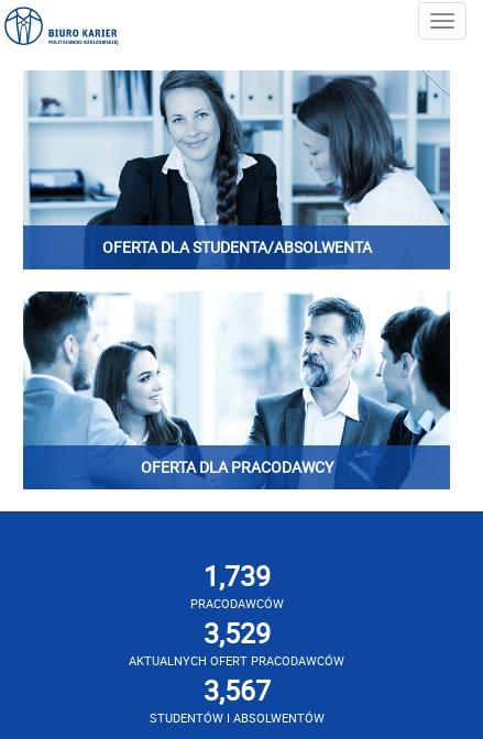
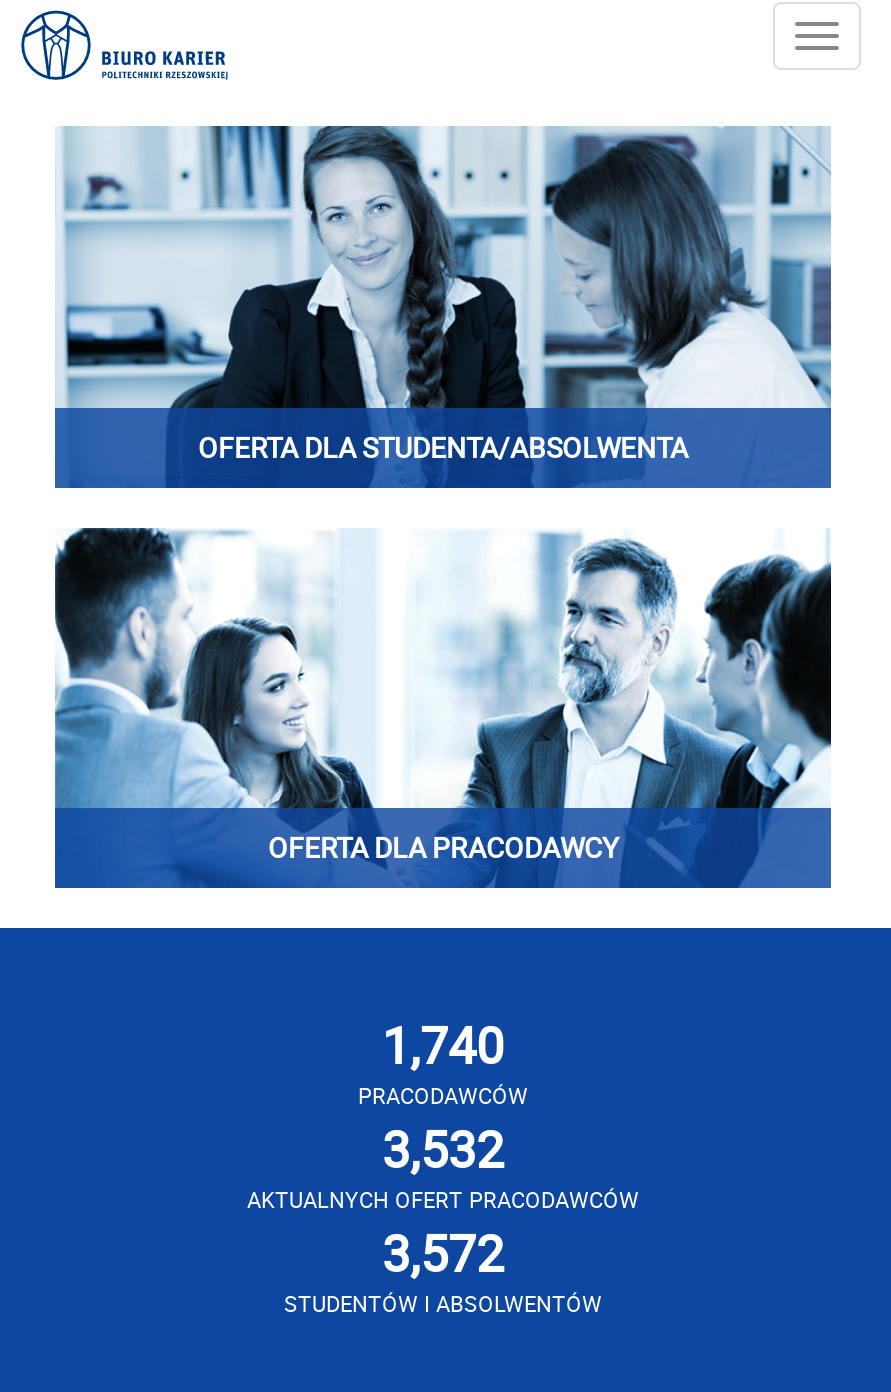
[203,557,270,594] 1,739 -> [382,1011,504,1079] 1,740
[203,614,270,651] 3,529 -> [382,1115,504,1183] 3,532
[203,671,270,709] 3,567 -> [382,1219,504,1287] 3,572

